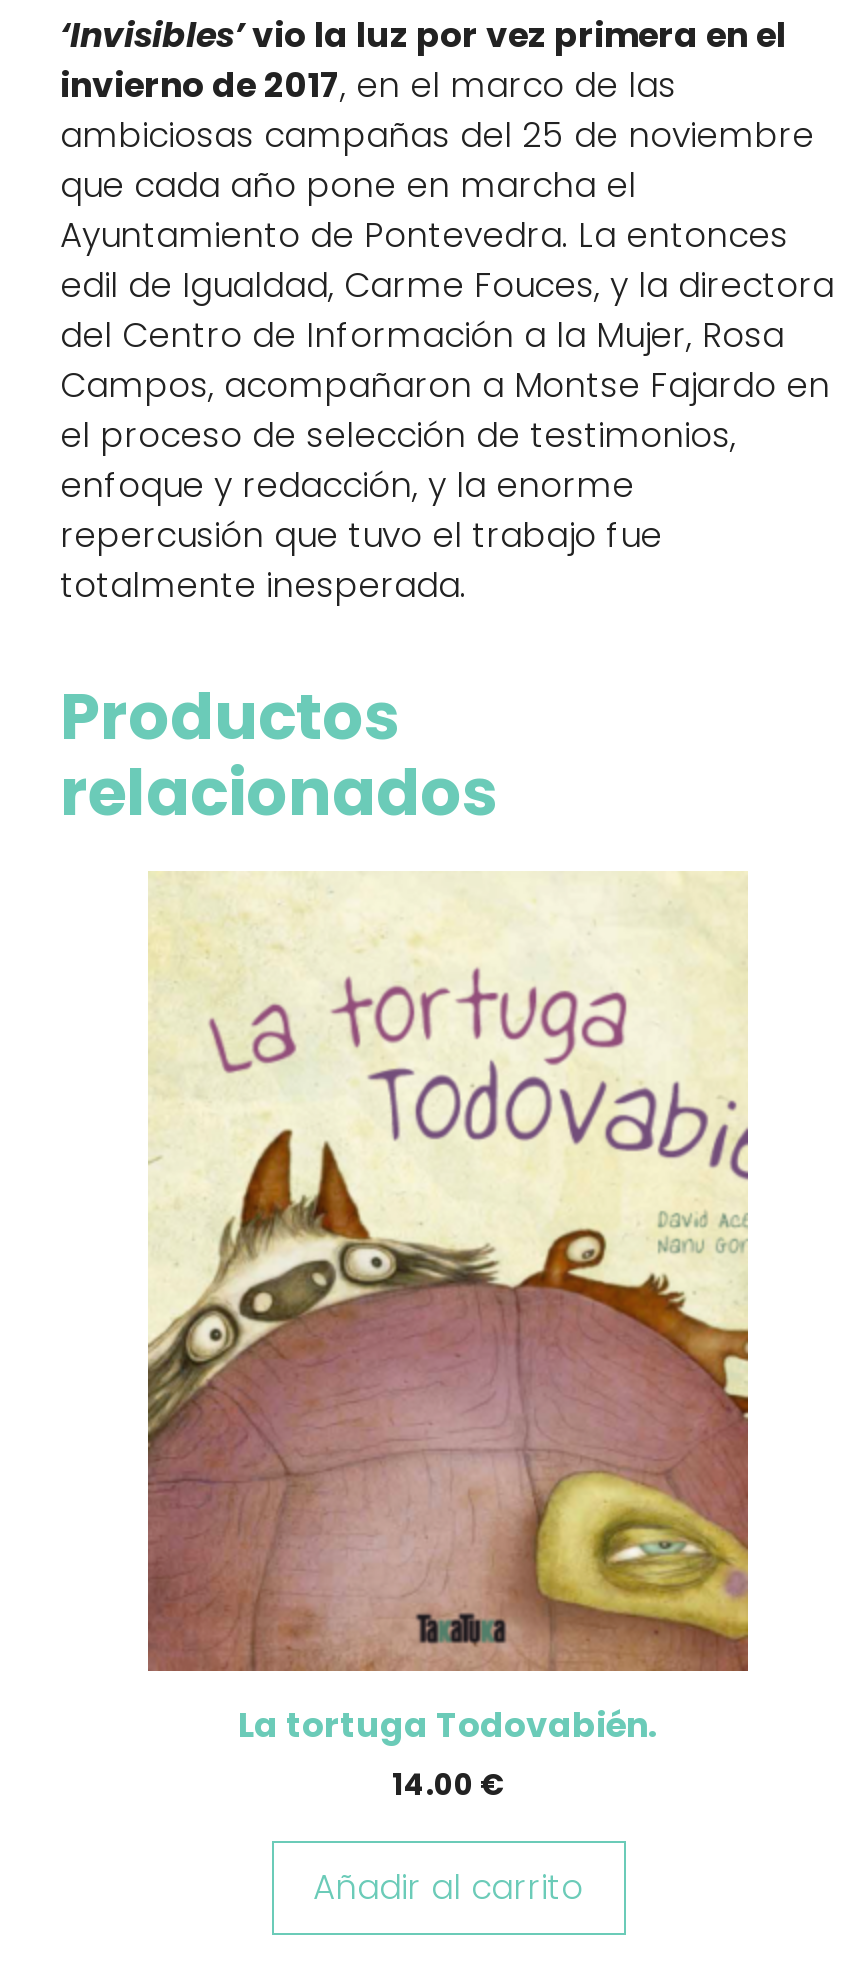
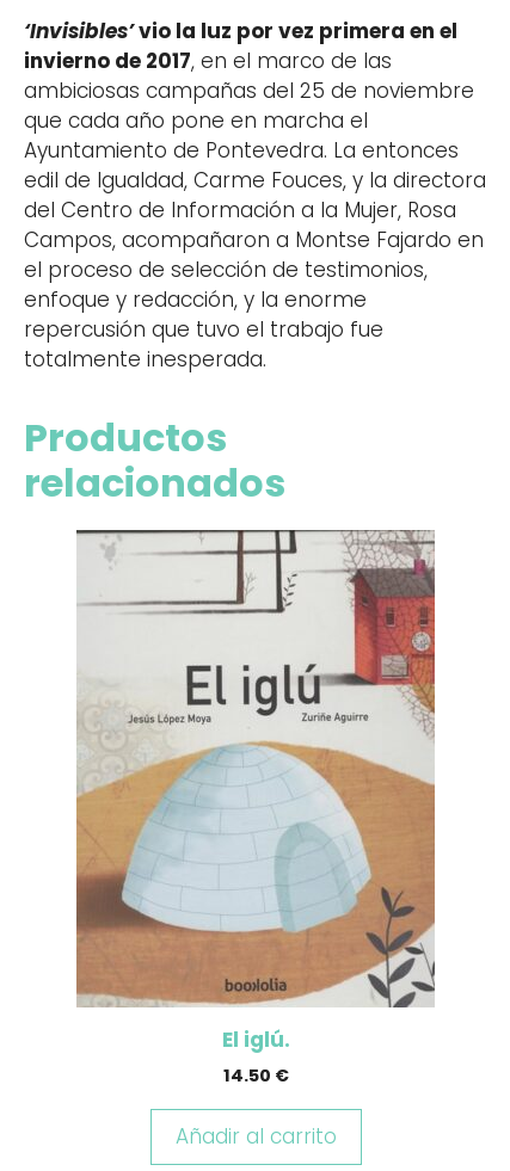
[146,871,750,1805] [image] | La tortuga Todovabién. | 14.00 € -> [75,529,436,1087] [image] | El iglú. | 14.50 €

